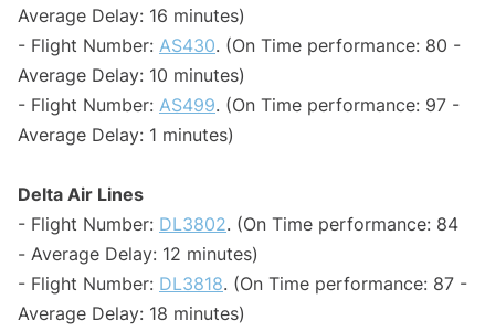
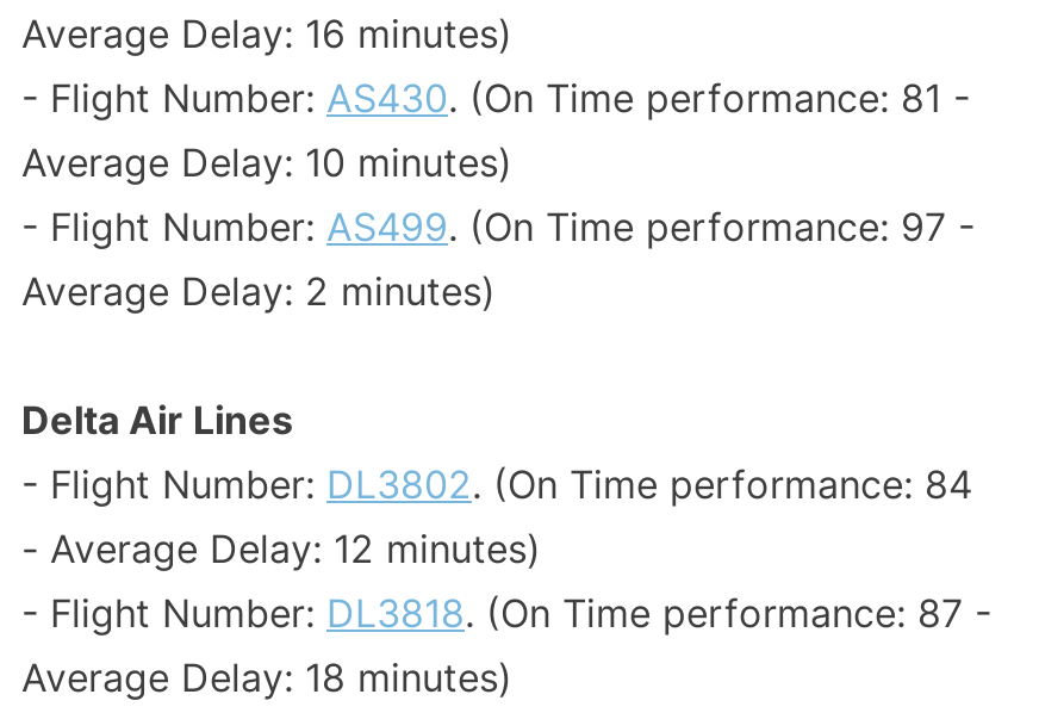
[18,34,461,56] - Flight Number: AS430. (On Time performance: 80 - -> [21,74,970,122] - Flight Number: AS430. (On Time performance: 81 -
[18,124,234,146] Average Delay: 1 minutes) -> [21,267,496,315] Average Delay: 2 minutes)

